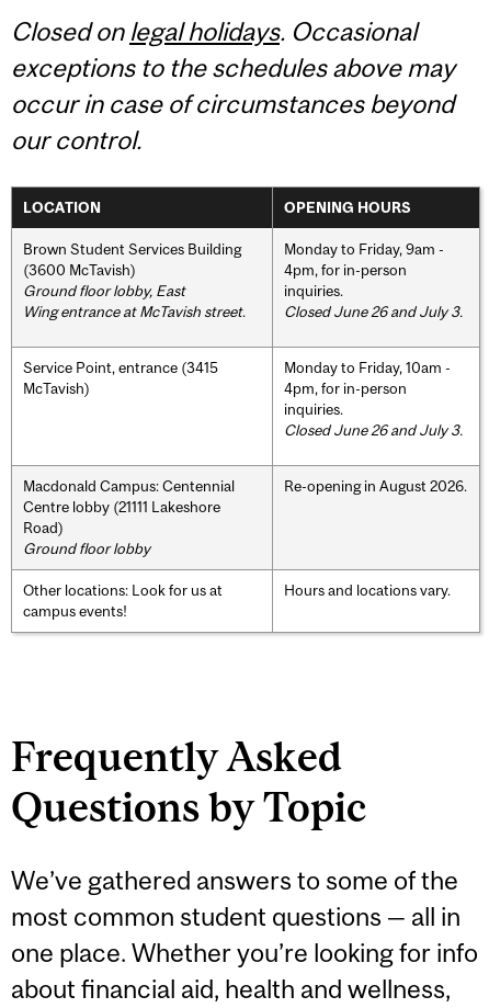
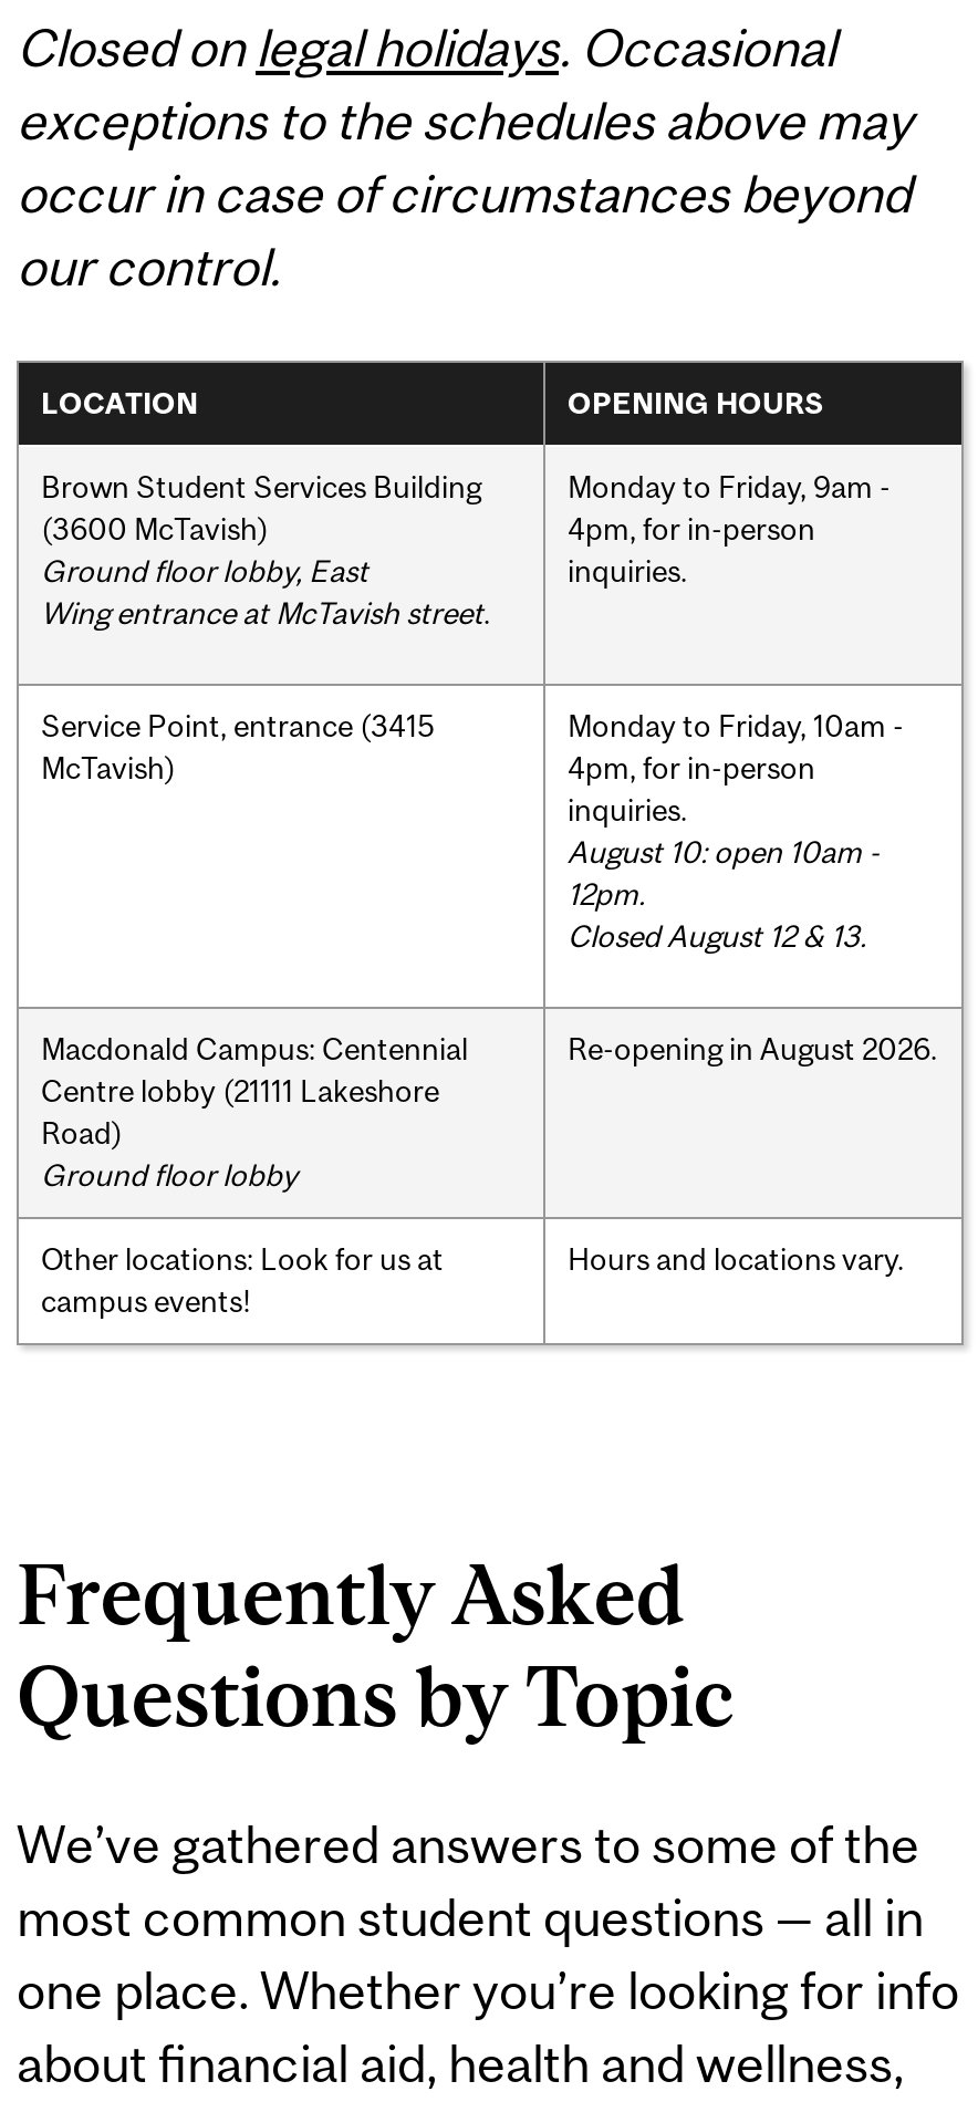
[284,302,463,320] Closed June 26 and July 3. -> none
[284,421,463,438] Closed June 26 and July 3. -> [568,833,880,953] August 10: open 10am - | 12pm. | Closed August 12 & 13.

